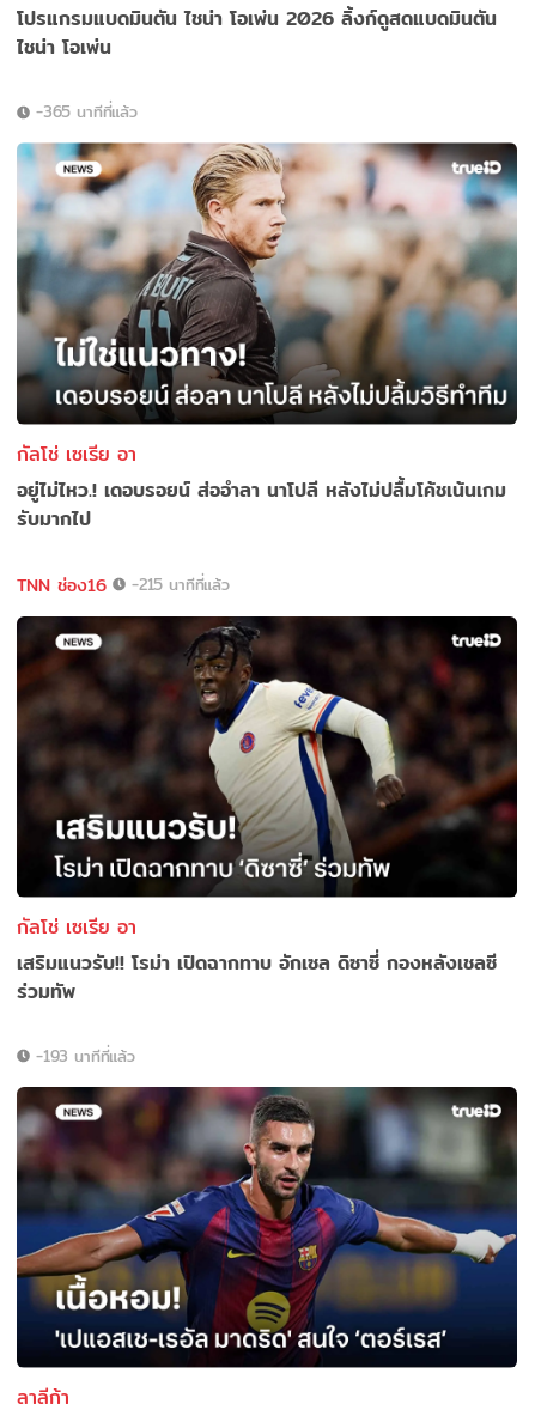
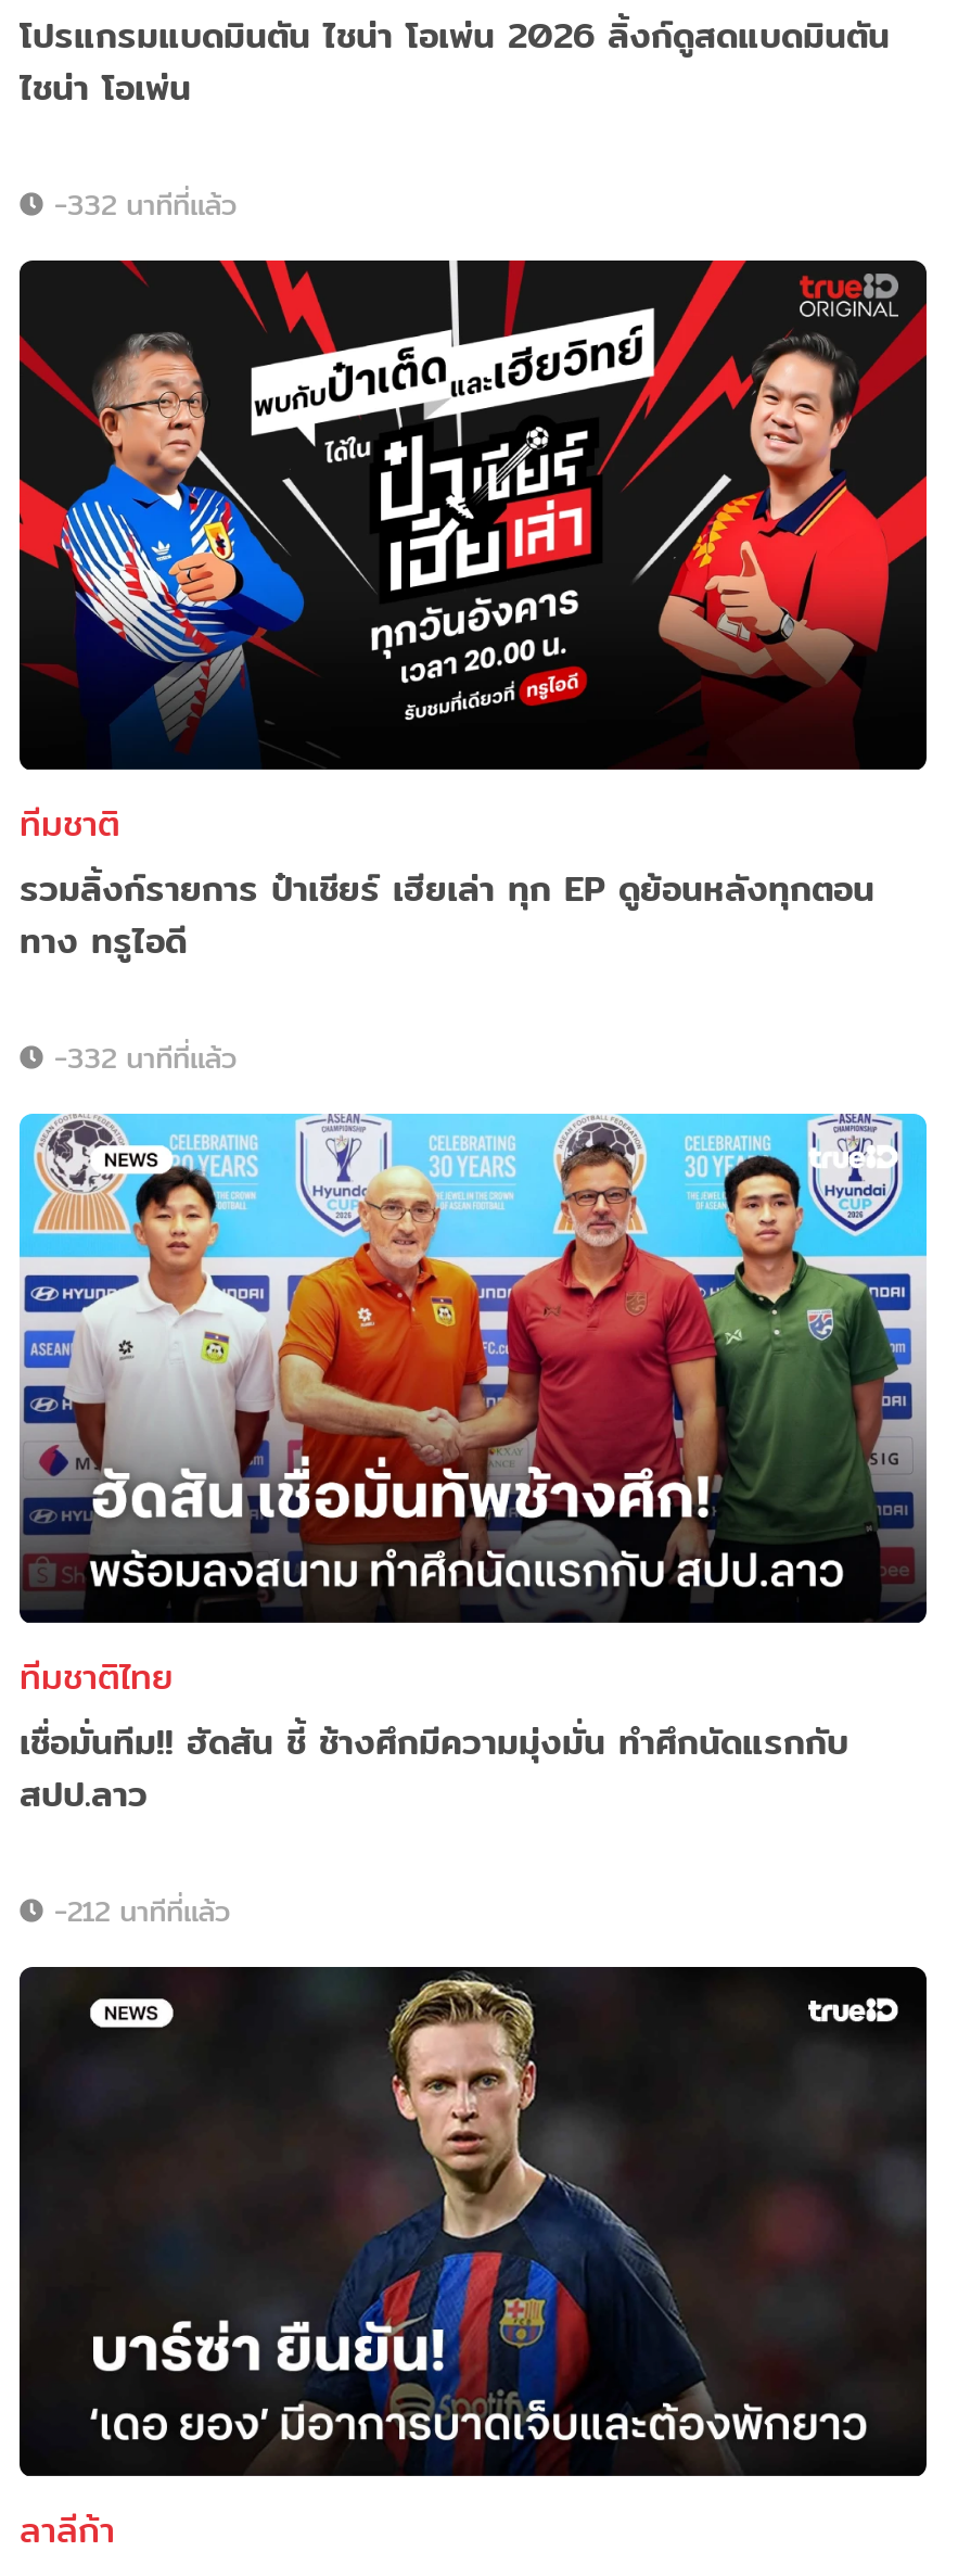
[36,100,138,124] -365 นาทีที่แล้ว -> [54,181,237,224] -332 นาทีที่แล้ว
[16,141,518,533] [image] | กัลโช่ เซเรีย อา | อยู่ไม่ไหว.! เดอบรอยน์ ส่ออำลา นาโปลี หลังไม่ปลื้มโค้ชเน้นเกม | รับมากไป -> [17,258,929,967] [image] | ทีมชาติ | รวมลิ้งก์รายการ ป๋าเชียร์ เฮียเล่า ทุก EP ดูย้อนหลังทุกตอน | ทาง ทรูไอดี
[17,570,230,598] TNN ช่อง16 | -215 นาทีที่แล้ว -> [54,1035,237,1078] -332 นาทีที่แล้ว
[16,615,518,1006] [image] | กัลโช่ เซเรีย อา | เสริมแนวรับ!! โรม่า เปิดฉากทาบ อักเซล ดิซาซี่ กองหลังเชลซี | ร่วมทัพ -> [17,1112,929,1821] [image] | ทีมชาติไทย | เชื่อมั่นทีม!! ฮัดสัน ชี้ ช้างศึกมีความมุ่งมั่น ทำศึกนัดแรกกับ | สปป.ลาว
[36,1043,135,1067] -193 นาทีที่แล้ว -> [54,1888,230,1932] -212 นาทีที่แล้ว
[16,1086,517,1365] [image] -> [20,1965,927,2468] [image]

